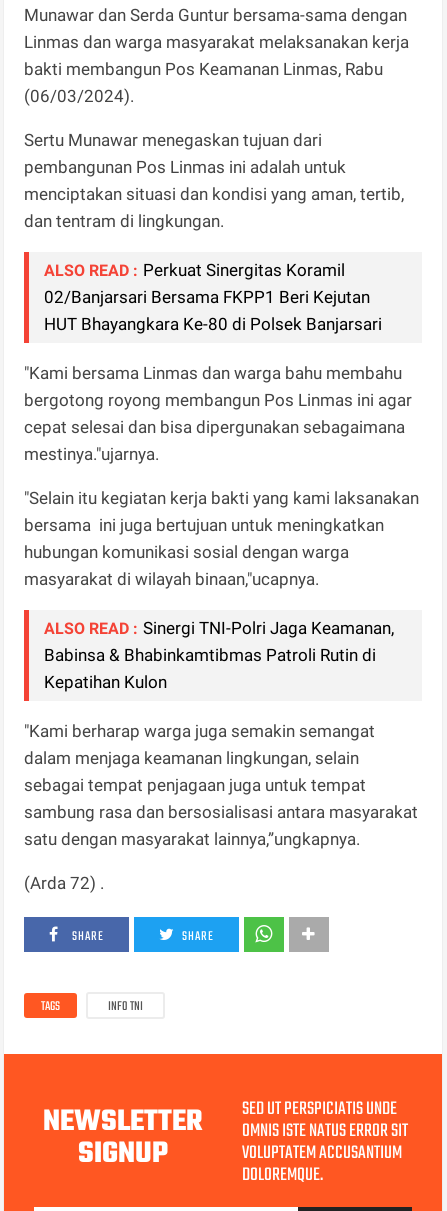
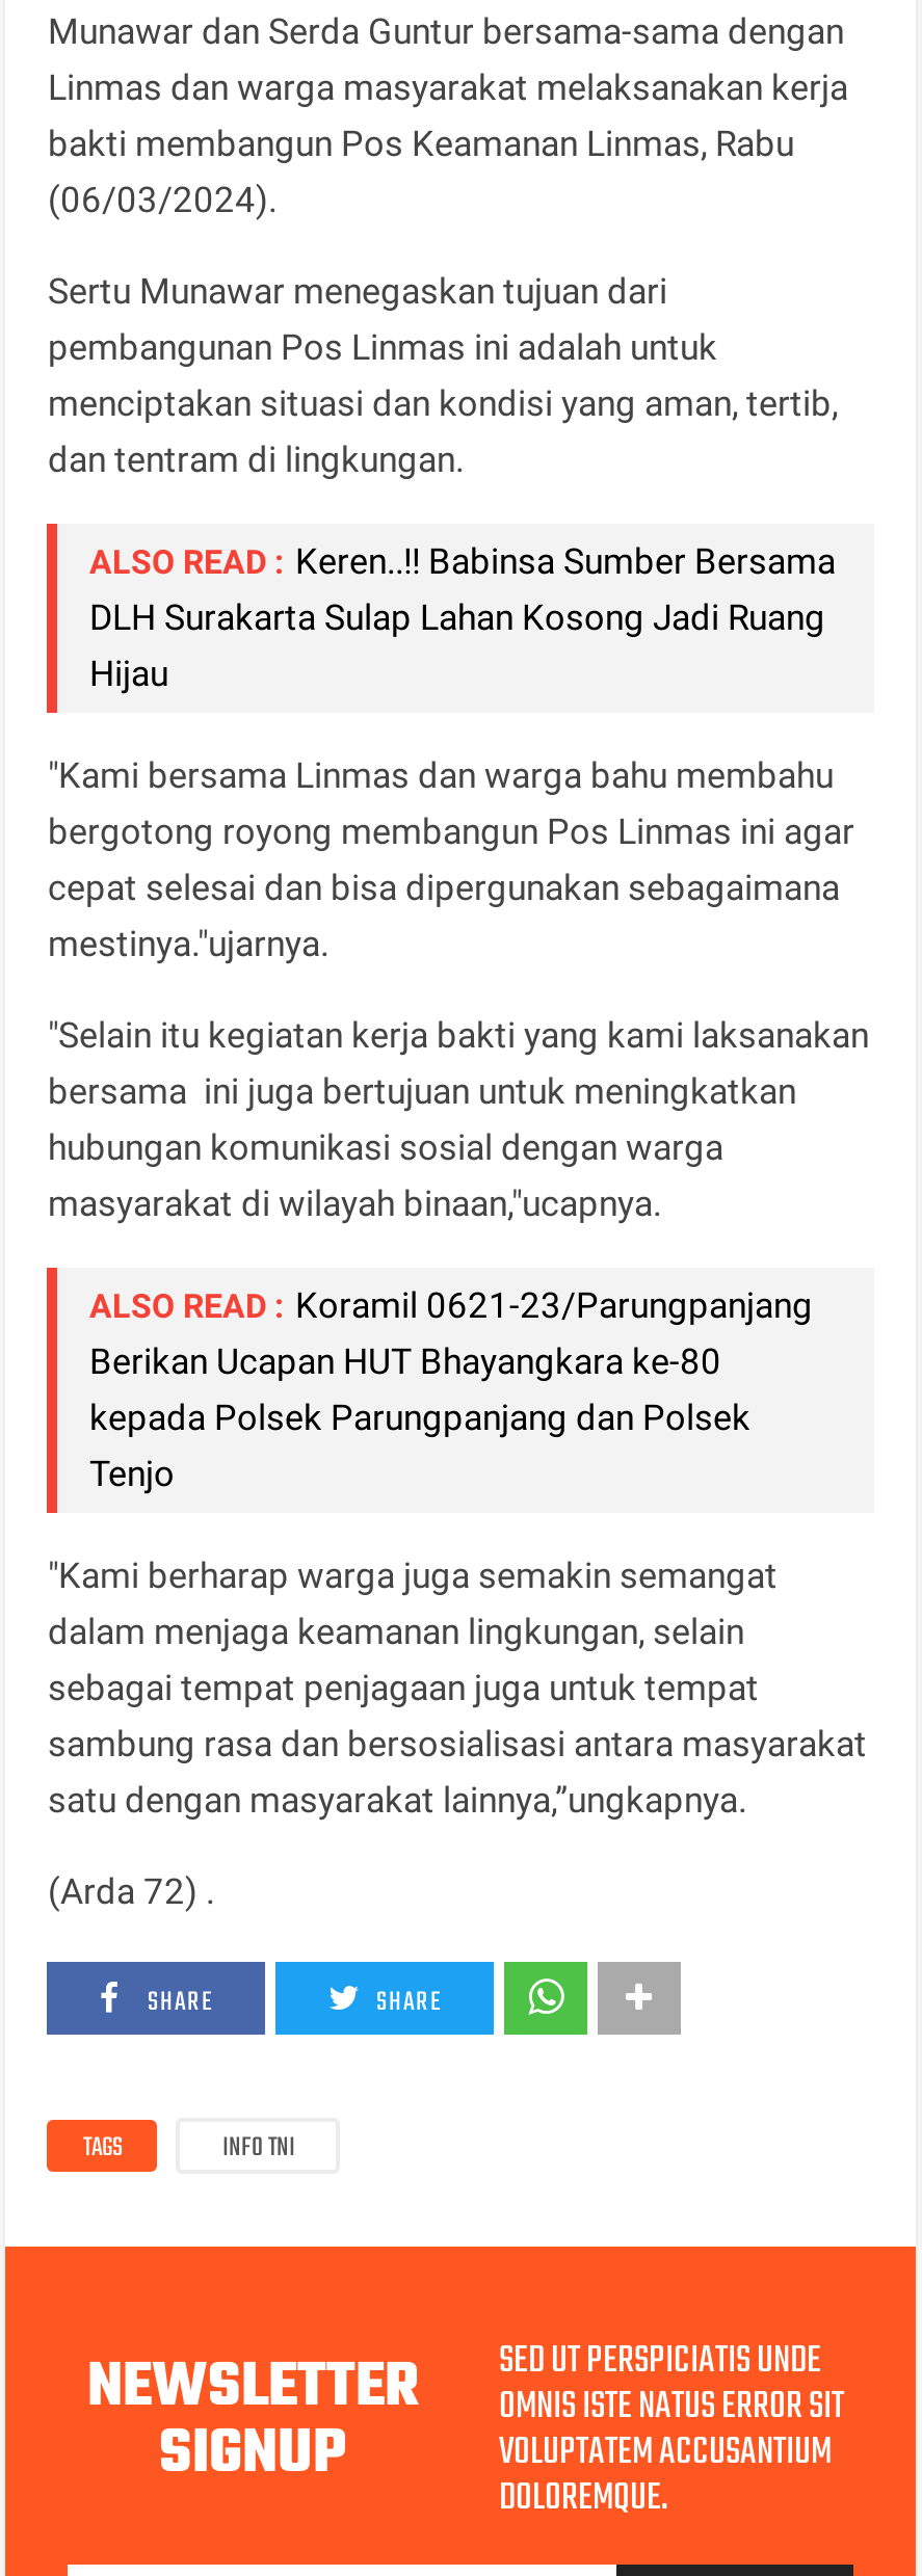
[44,260,382,334] ALSO READ : Perkuat Sinergitas Koramil | 02/Banjarsari Bersama FKPP1 Beri Kejutan | HUT Bhayangkara Ke-80 di Polsek Banjarsari -> [89,540,836,694] ALSO READ : Keren..!! Babinsa Sumber Bersama | DLH Surakarta Sulap Lahan Kosong Jadi Ruang | Hijau
[44,618,394,692] ALSO READ : Sinergi TNI-Polri Jaga Keamanan, | Babinsa & Bhabinkamtibmas Patroli Rutin di | Kepatihan Kulon -> [89,1284,813,1494] ALSO READ : Koramil 0621-23/Parungpanjang | Berikan Ucapan HUT Bhayangkara ke-80 | kepada Polsek Parungpanjang dan Polsek | Tenjo

